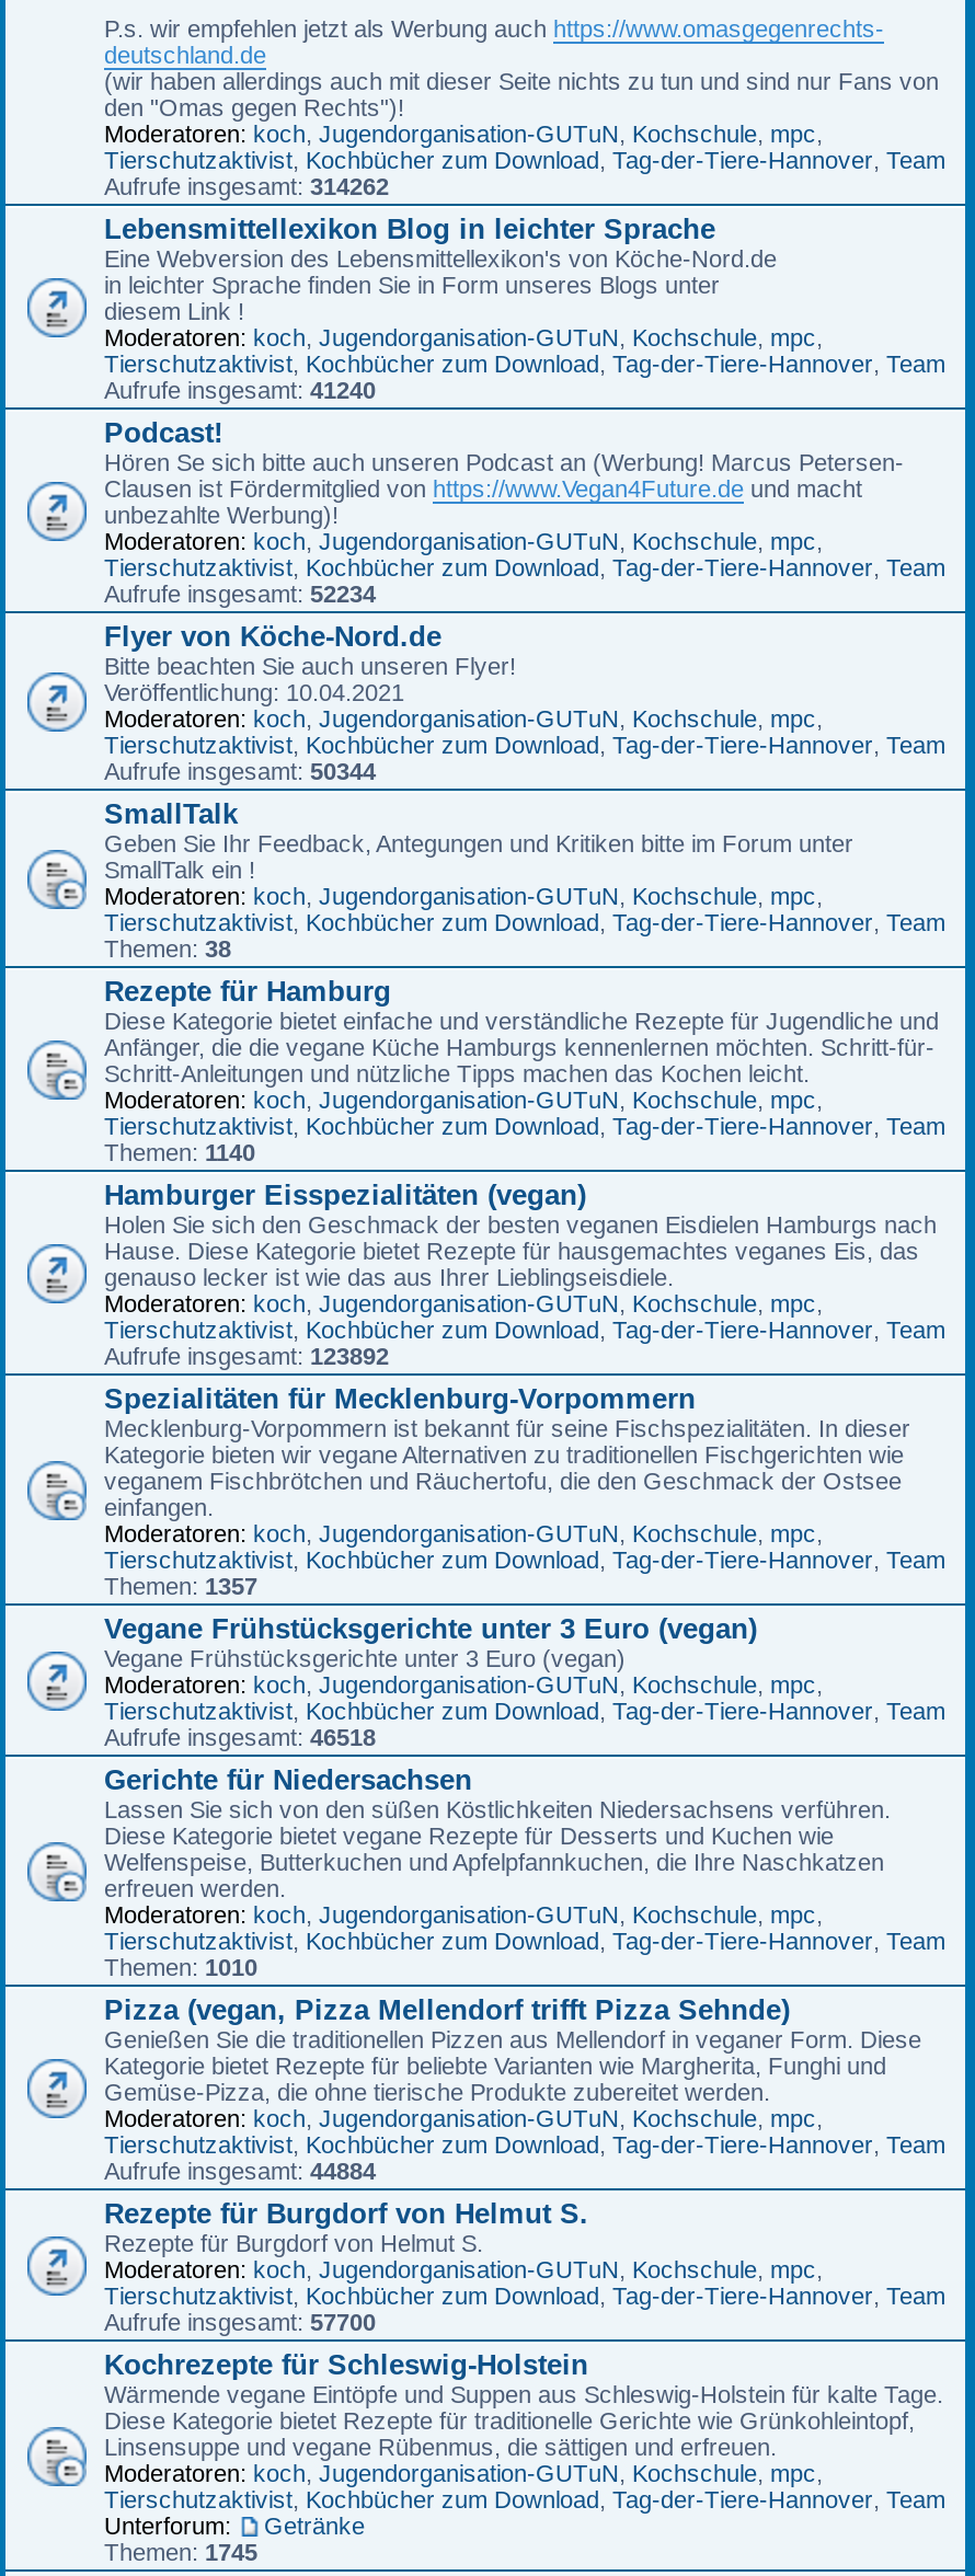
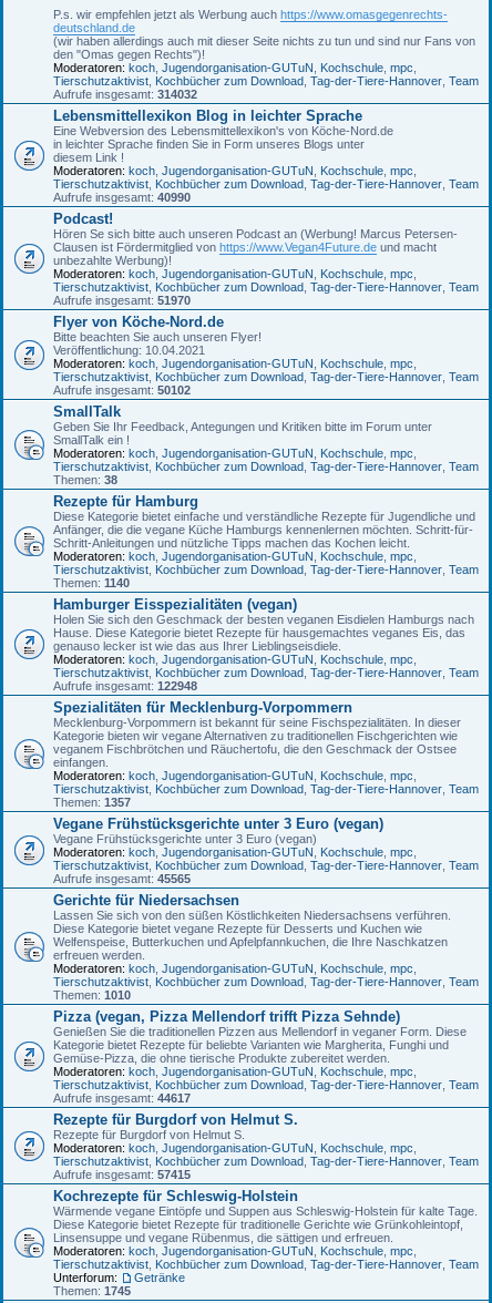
[104,173,389,199] Aufrufe insgesamt: 314262 -> [53,88,197,101] Aufrufe insgesamt: 314032
[104,377,376,403] Aufrufe insgesamt: 41240 -> [53,191,191,204] Aufrufe insgesamt: 40990
[104,580,376,607] Aufrufe insgesamt: 52234 -> [53,294,191,307] Aufrufe insgesamt: 51970
[104,758,376,784] Aufrufe insgesamt: 50344 -> [53,383,191,397] Aufrufe insgesamt: 50102
[104,1343,389,1369] Aufrufe insgesamt: 123892 -> [53,679,197,692] Aufrufe insgesamt: 122948
[104,1724,376,1750] Aufrufe insgesamt: 46518 -> [53,872,191,885] Aufrufe insgesamt: 45565
[104,2158,376,2184] Aufrufe insgesamt: 44884 -> [53,1091,191,1105] Aufrufe insgesamt: 44617
[104,2309,376,2335] Aufrufe insgesamt: 57700 -> [53,1168,191,1181] Aufrufe insgesamt: 57415

